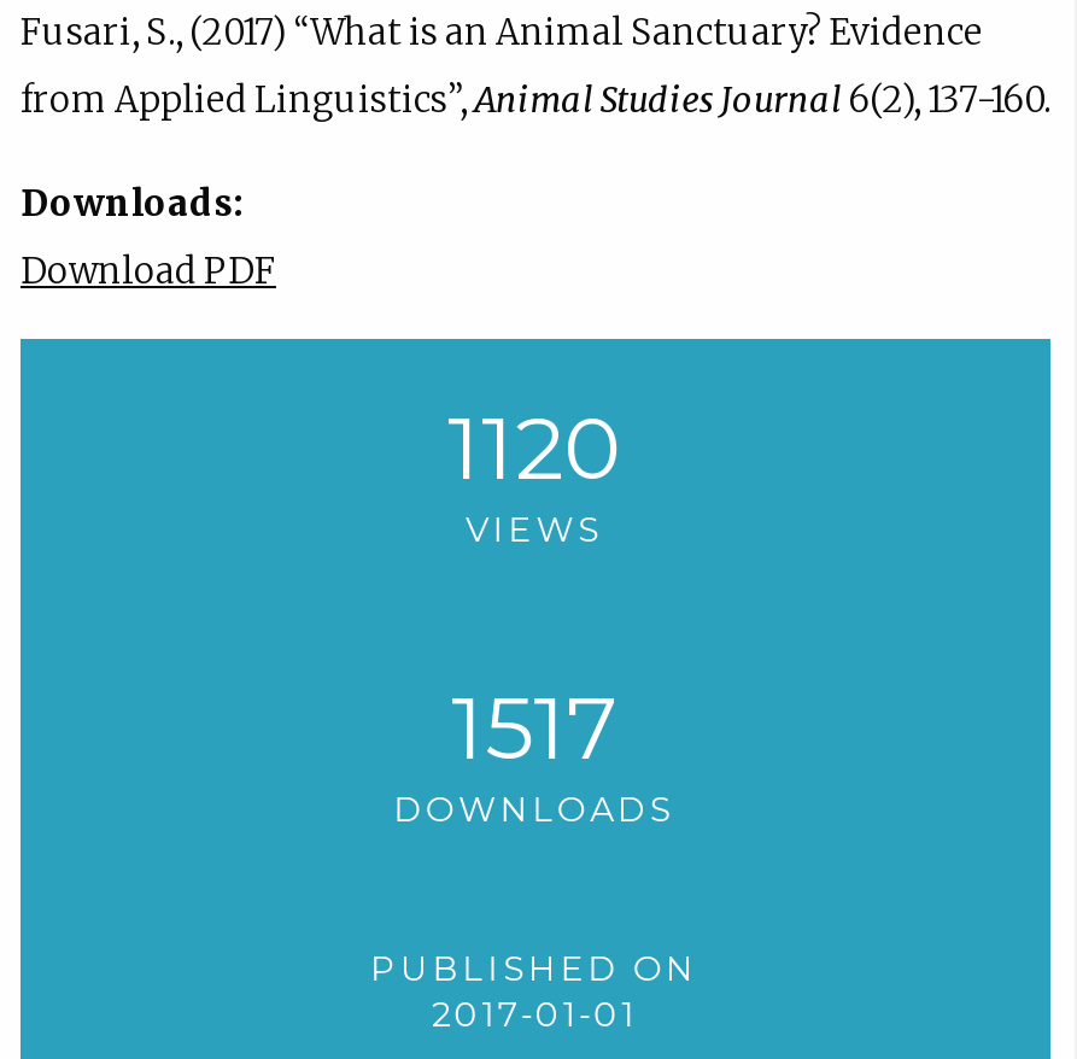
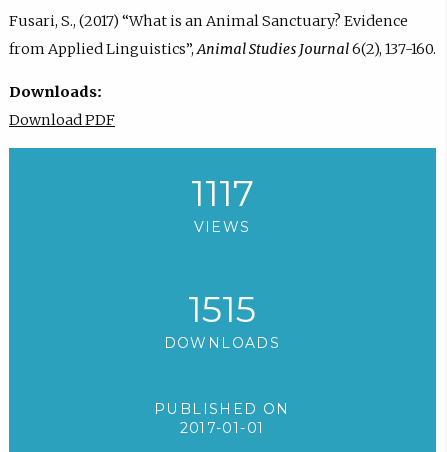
[447,394,621,500] 1120 -> [190,171,253,215] 1117
[451,674,617,781] 1517 -> [188,287,256,331] 1515

